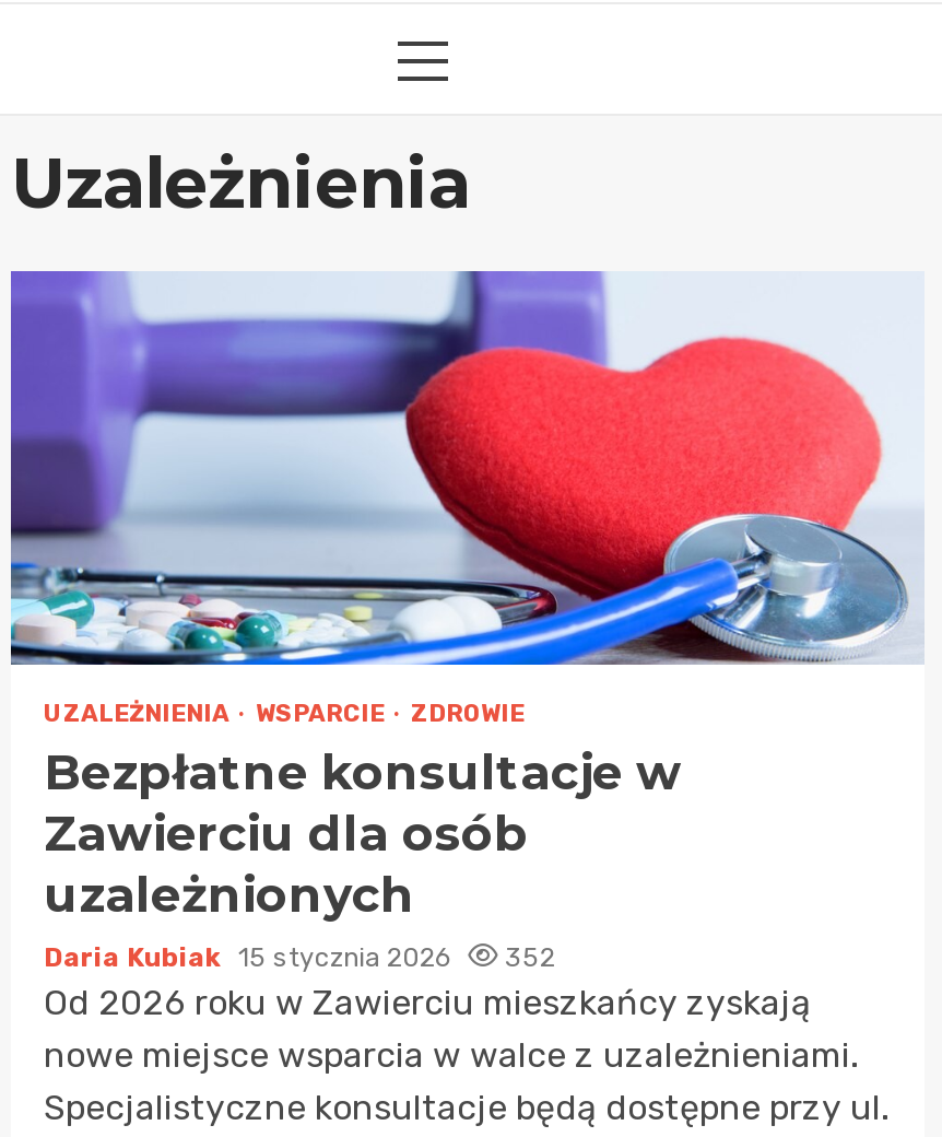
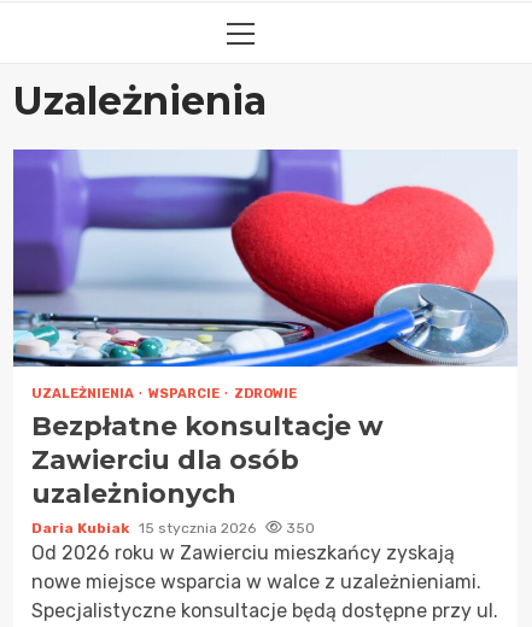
[44,942,555,973] Daria Kubiak 15 stycznia 2026 352 -> [31,520,315,537] Daria Kubiak 15 stycznia 2026 350

